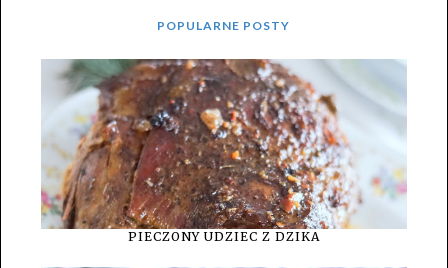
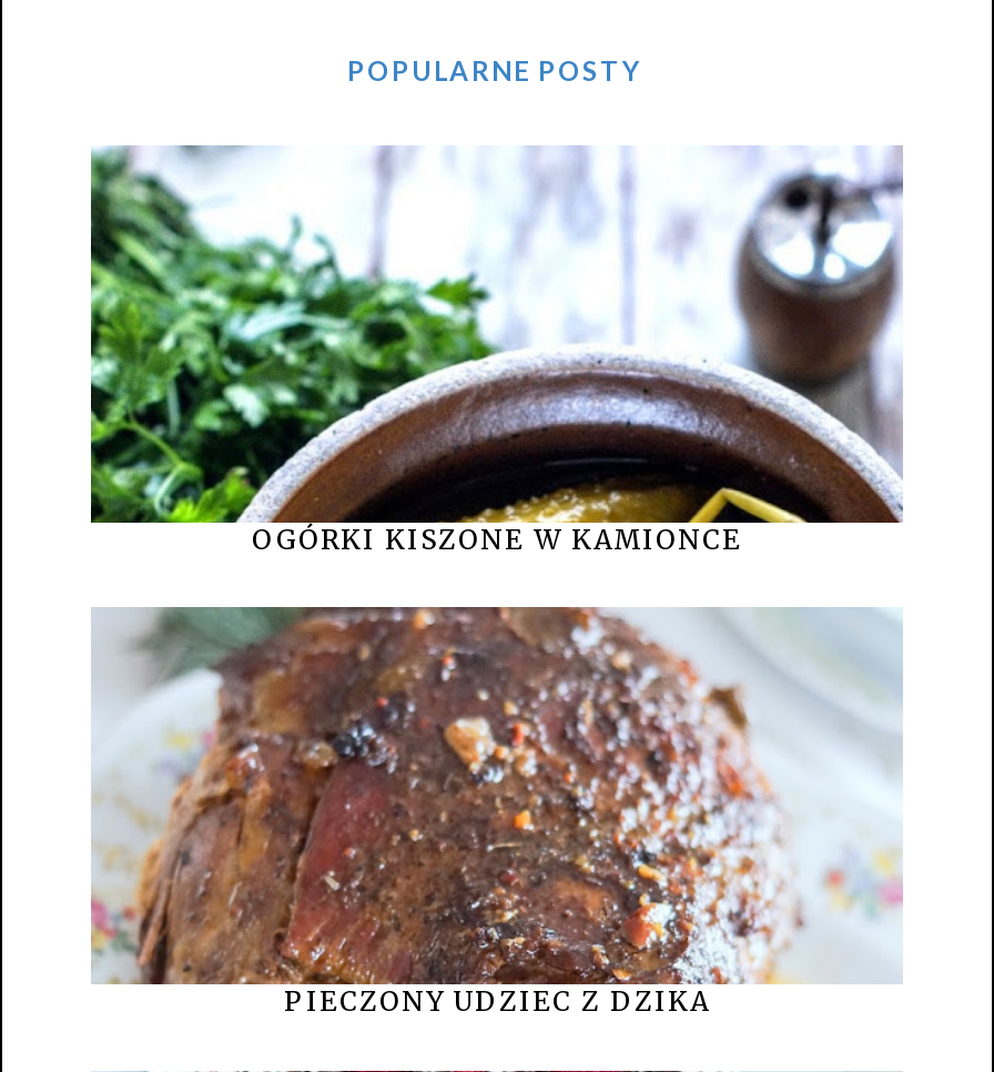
none -> [89,145,903,556] [image] | OGÓRKI KISZONE W KAMIONCE

